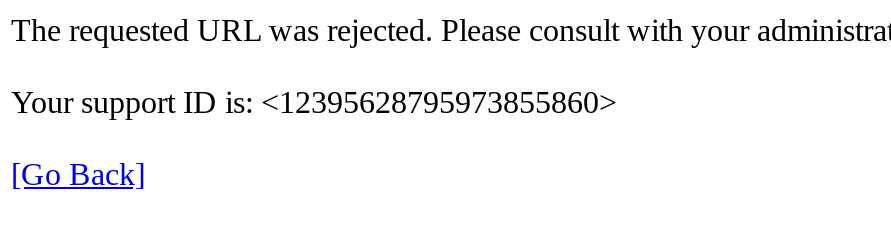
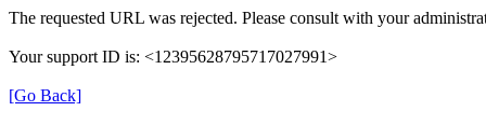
[11,85,617,119] Your support ID is: <12395628795973855860> -> [9,47,337,66] Your support ID is: <12395628795717027991>

